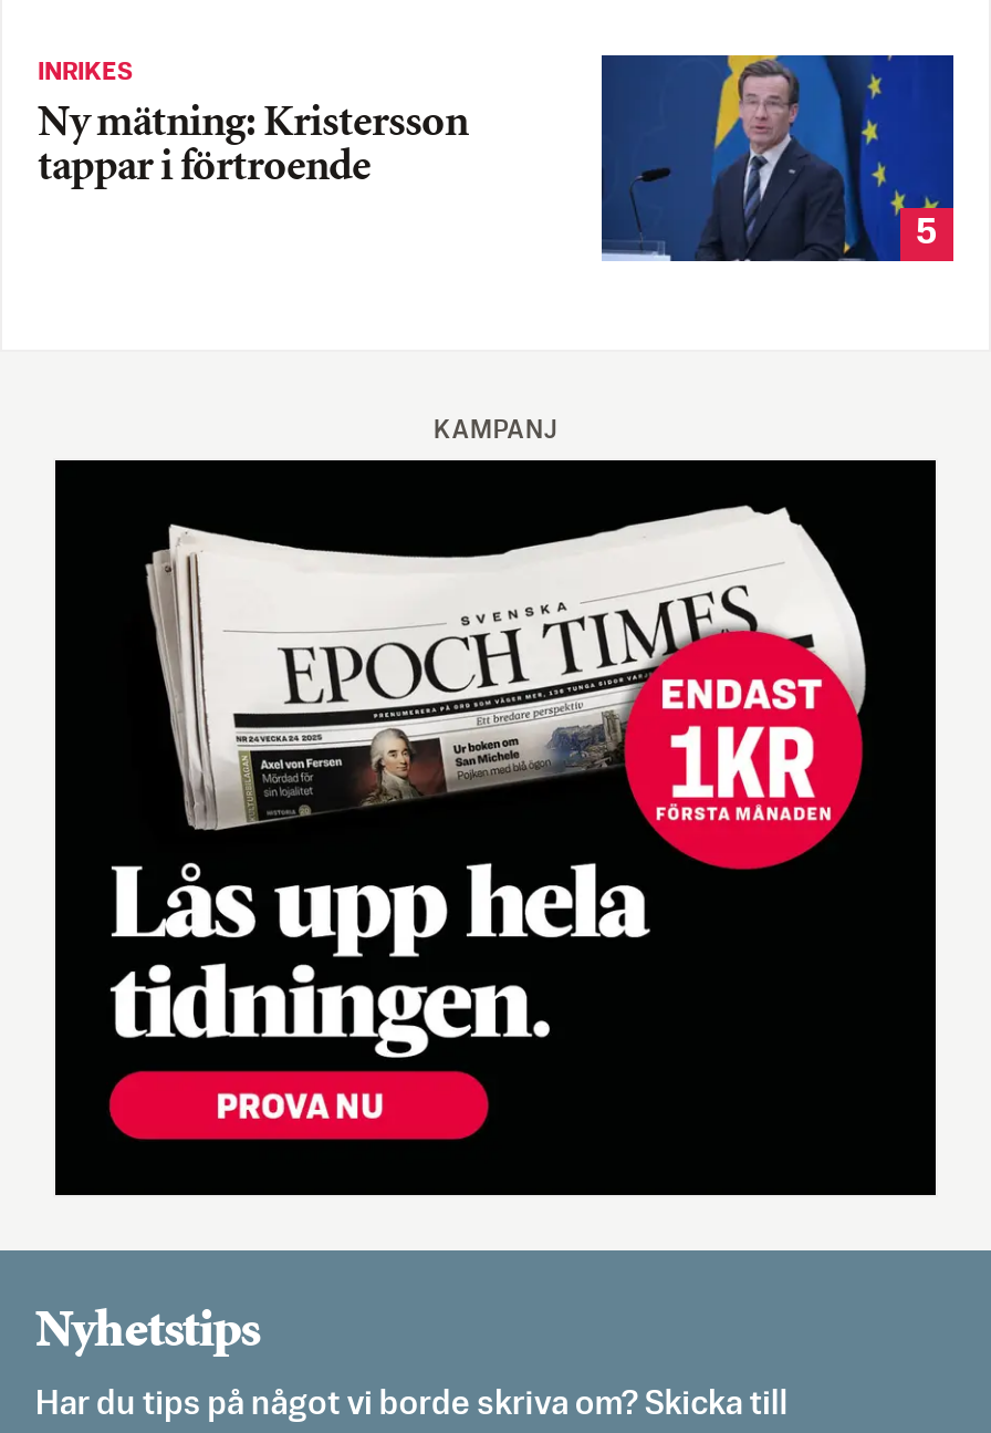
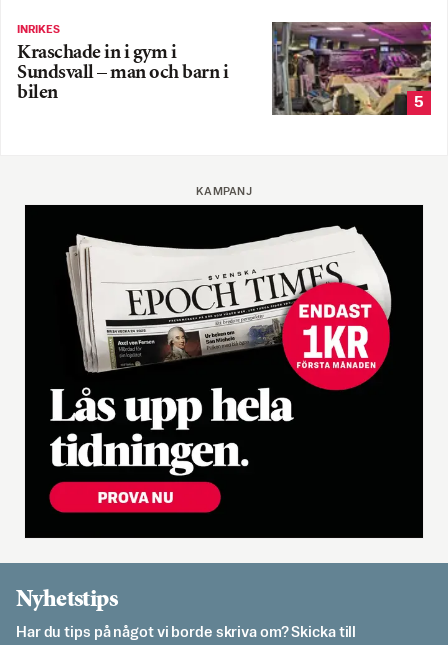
[599,53,956,263] [image] -> [271,21,432,116] [image]
[38,104,468,190] Ny mätning: Kristersson | tappar i förtroende -> [17,44,228,103] Kraschade in i gym i | Sundsvall – man och barn i | bilen

